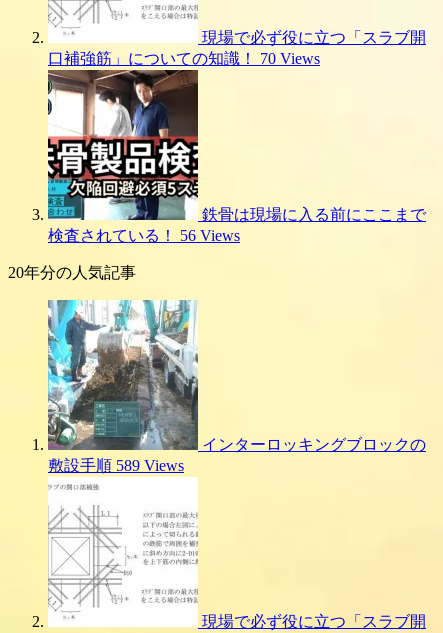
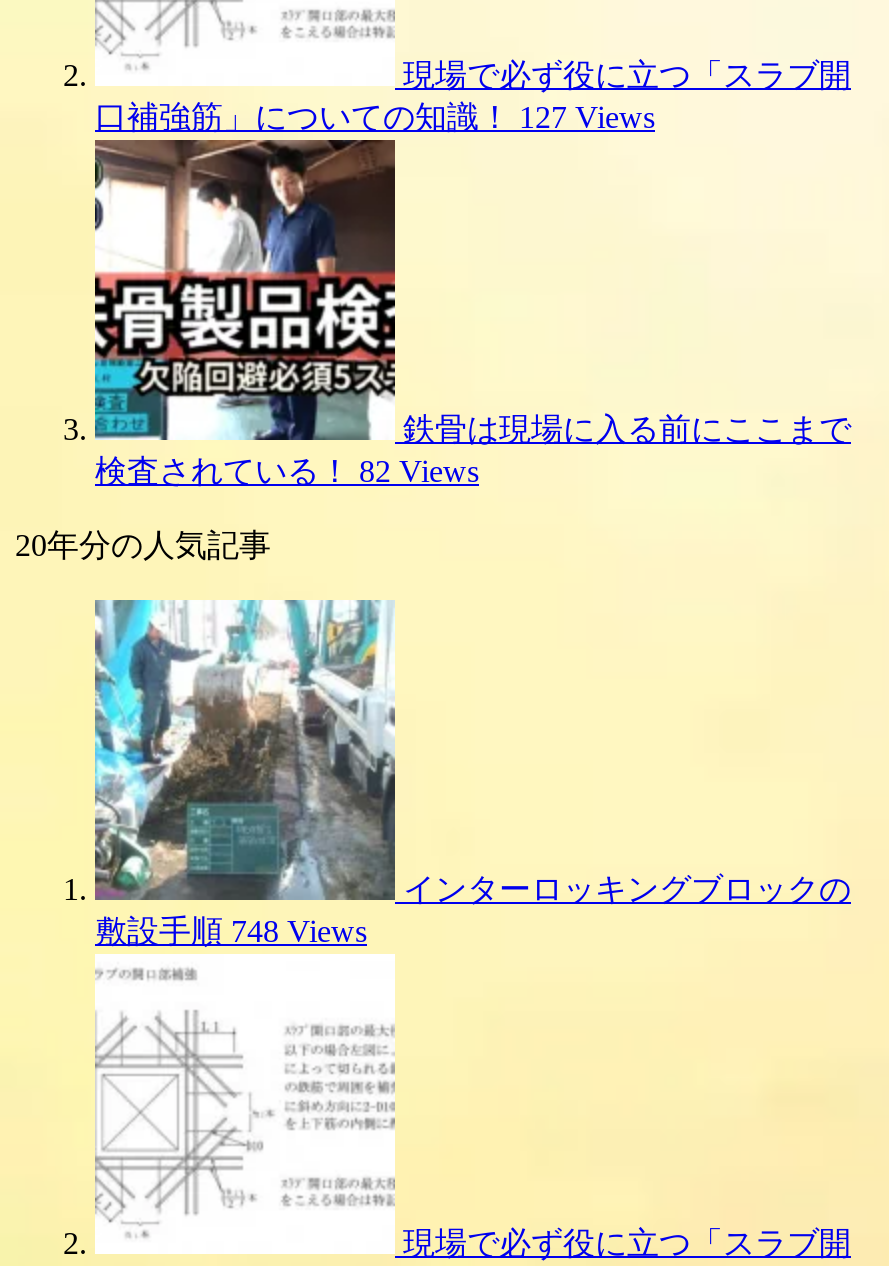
[48,50,320,67] 口補強筋」についての知識！ 70 Views -> [95,100,655,134] 口補強筋」についての知識！ 127 Views
[48,227,240,244] 検査されている！ 56 Views -> [95,454,479,488] 検査されている！ 82 Views
[48,457,184,474] 敷設手順 589 Views -> [95,914,367,948] 敷設手順 748 Views

